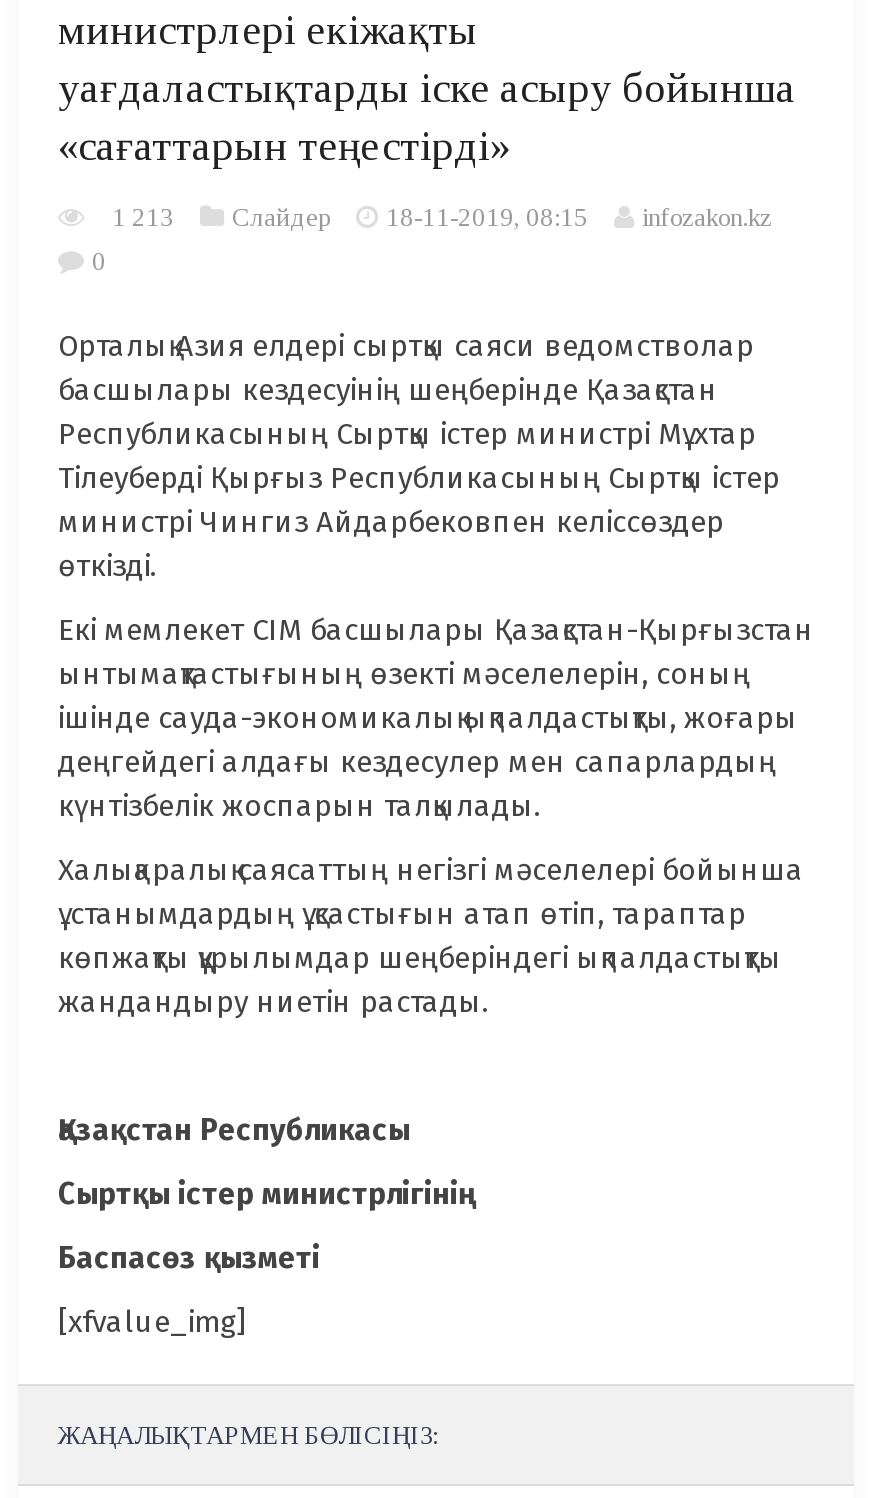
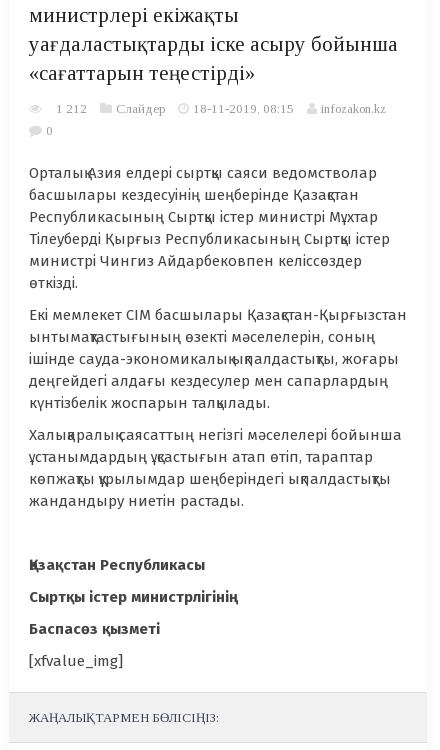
[112,203,772,233] 1 213 Слайдер 18-11-2019, 08:15 infozakon.kz -> [56,101,386,116] 1 212 Слайдер 18-11-2019, 08:15 infozakon.kz

